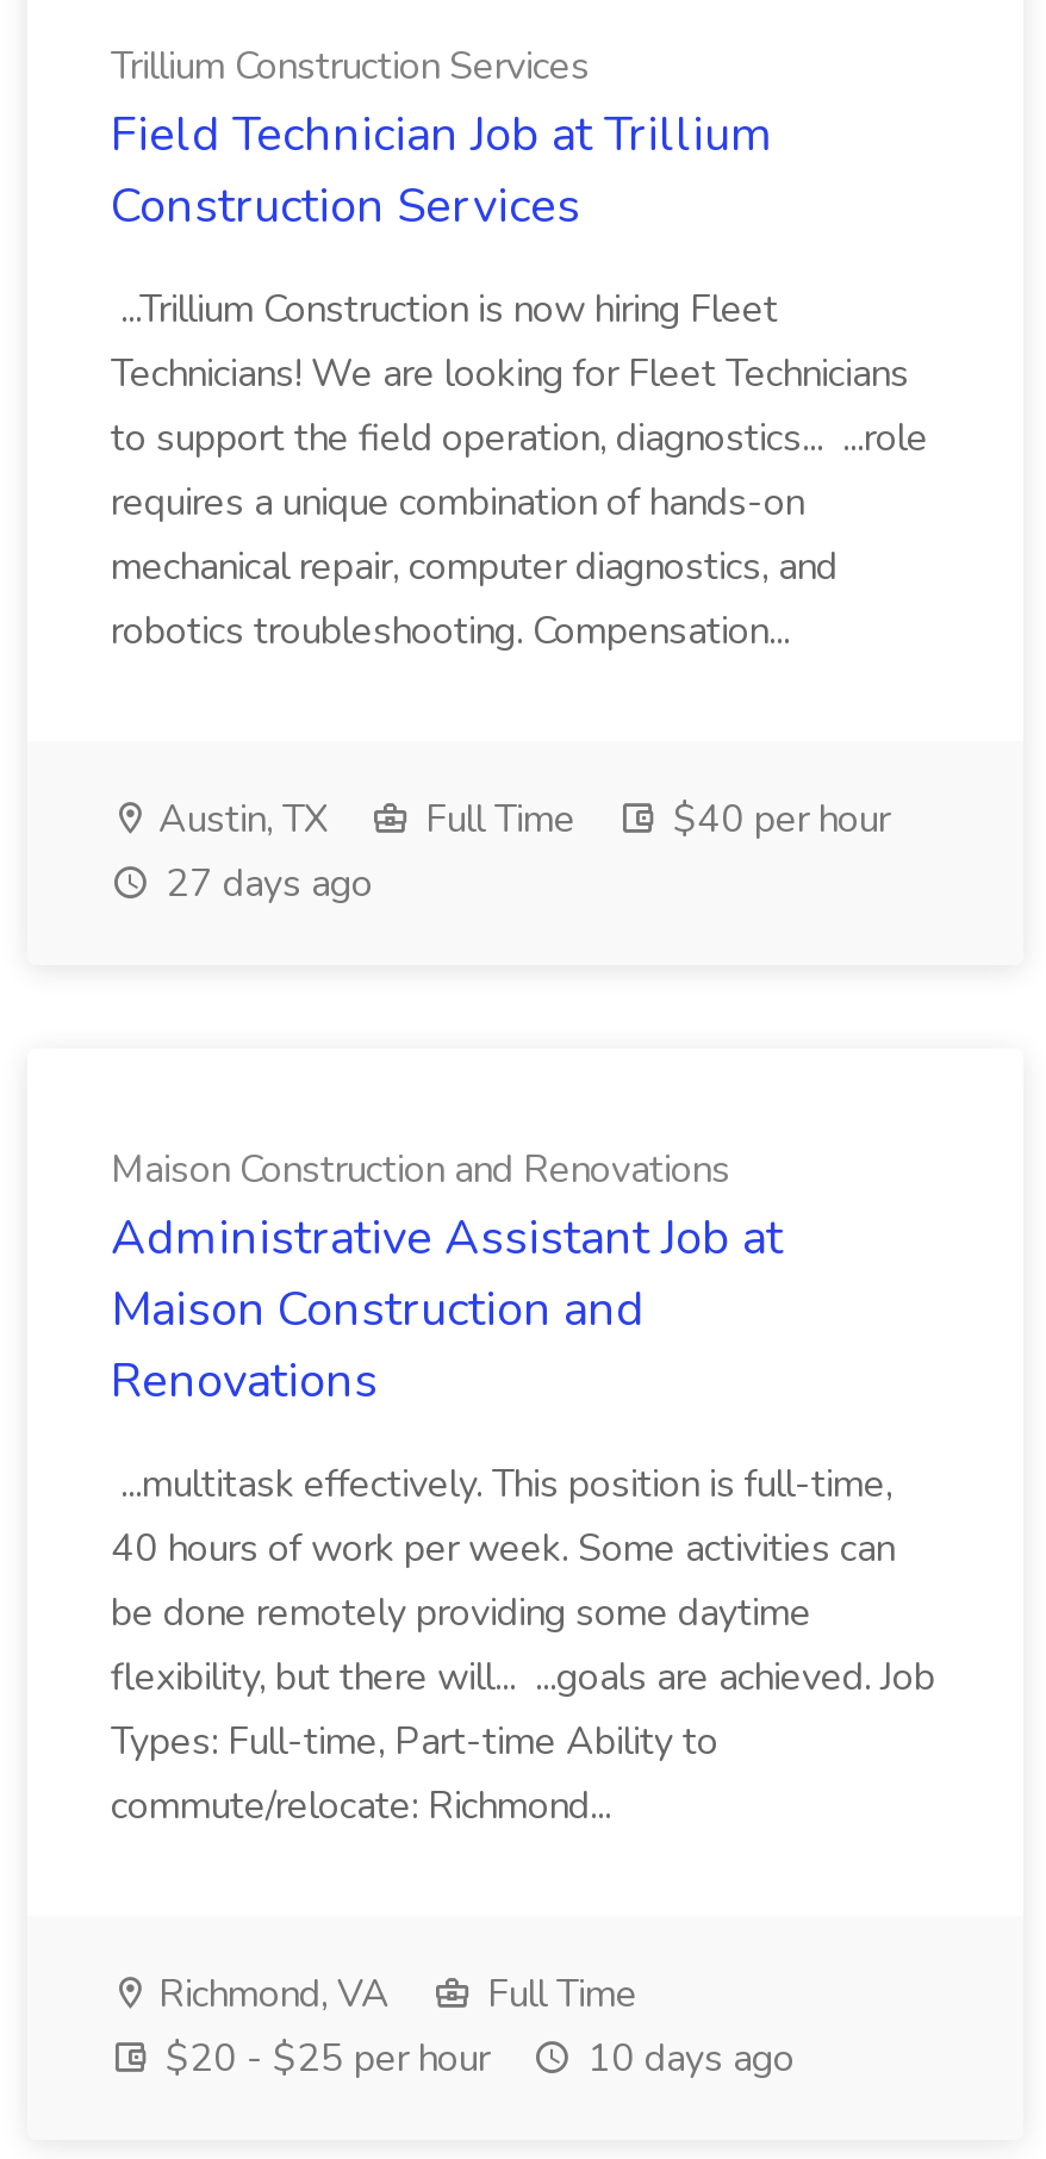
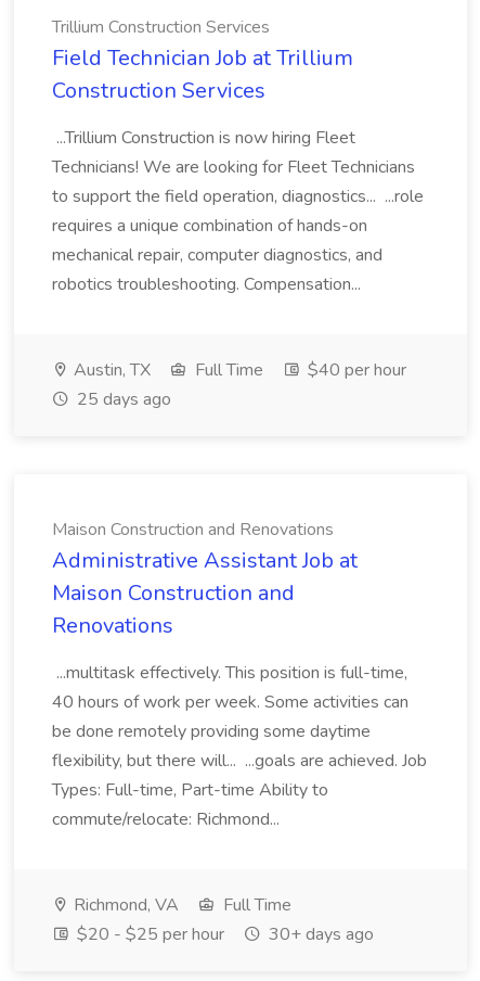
[156,858,373,910] 27 days ago -> [73,387,171,411] 25 days ago
[156,2033,795,2085] $20 - $25 per hour 10 days ago -> [73,922,374,946] $20 - $25 per hour 30+ days ago

